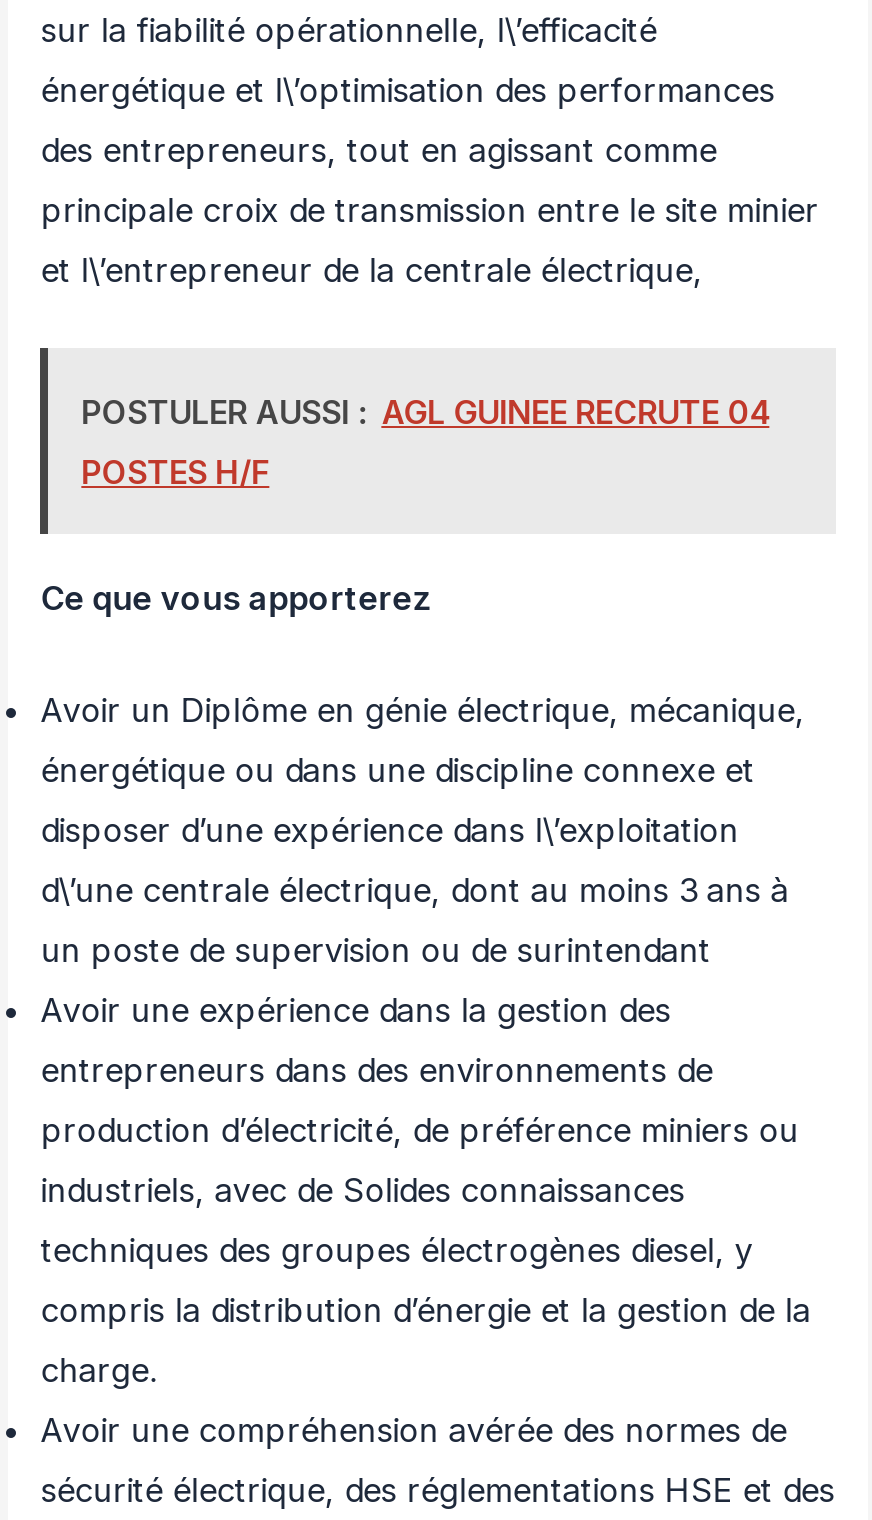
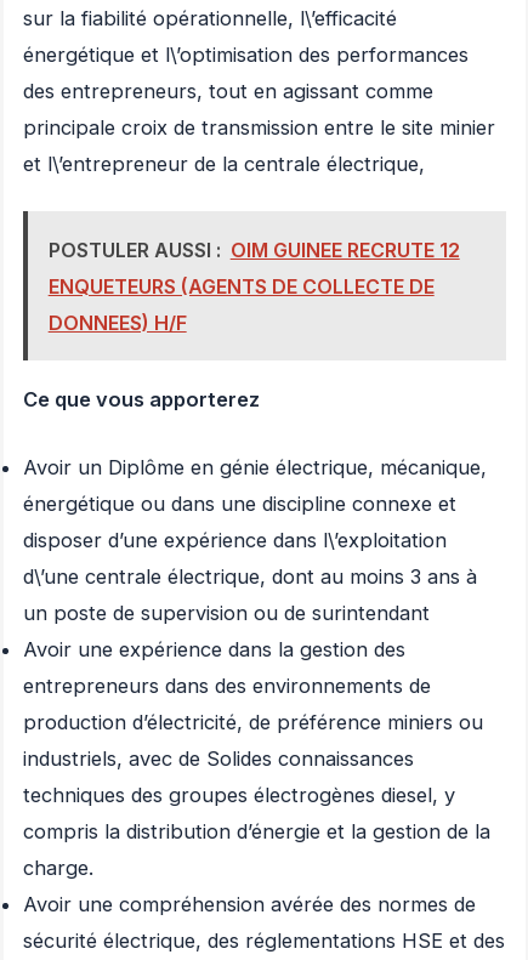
[81,392,769,492] POSTULER AUSSI : AGL GUINEE RECRUTE 04 | POSTES H/F -> [48,238,460,335] POSTULER AUSSI : OIM GUINEE RECRUTE 12 | ENQUETEURS (AGENTS DE COLLECTE DE | DONNEES) H/F

